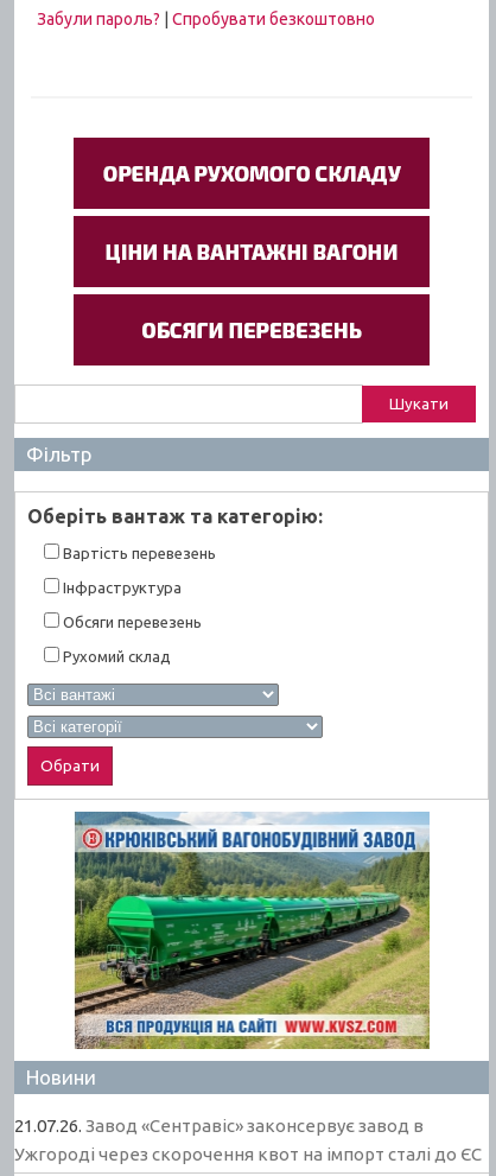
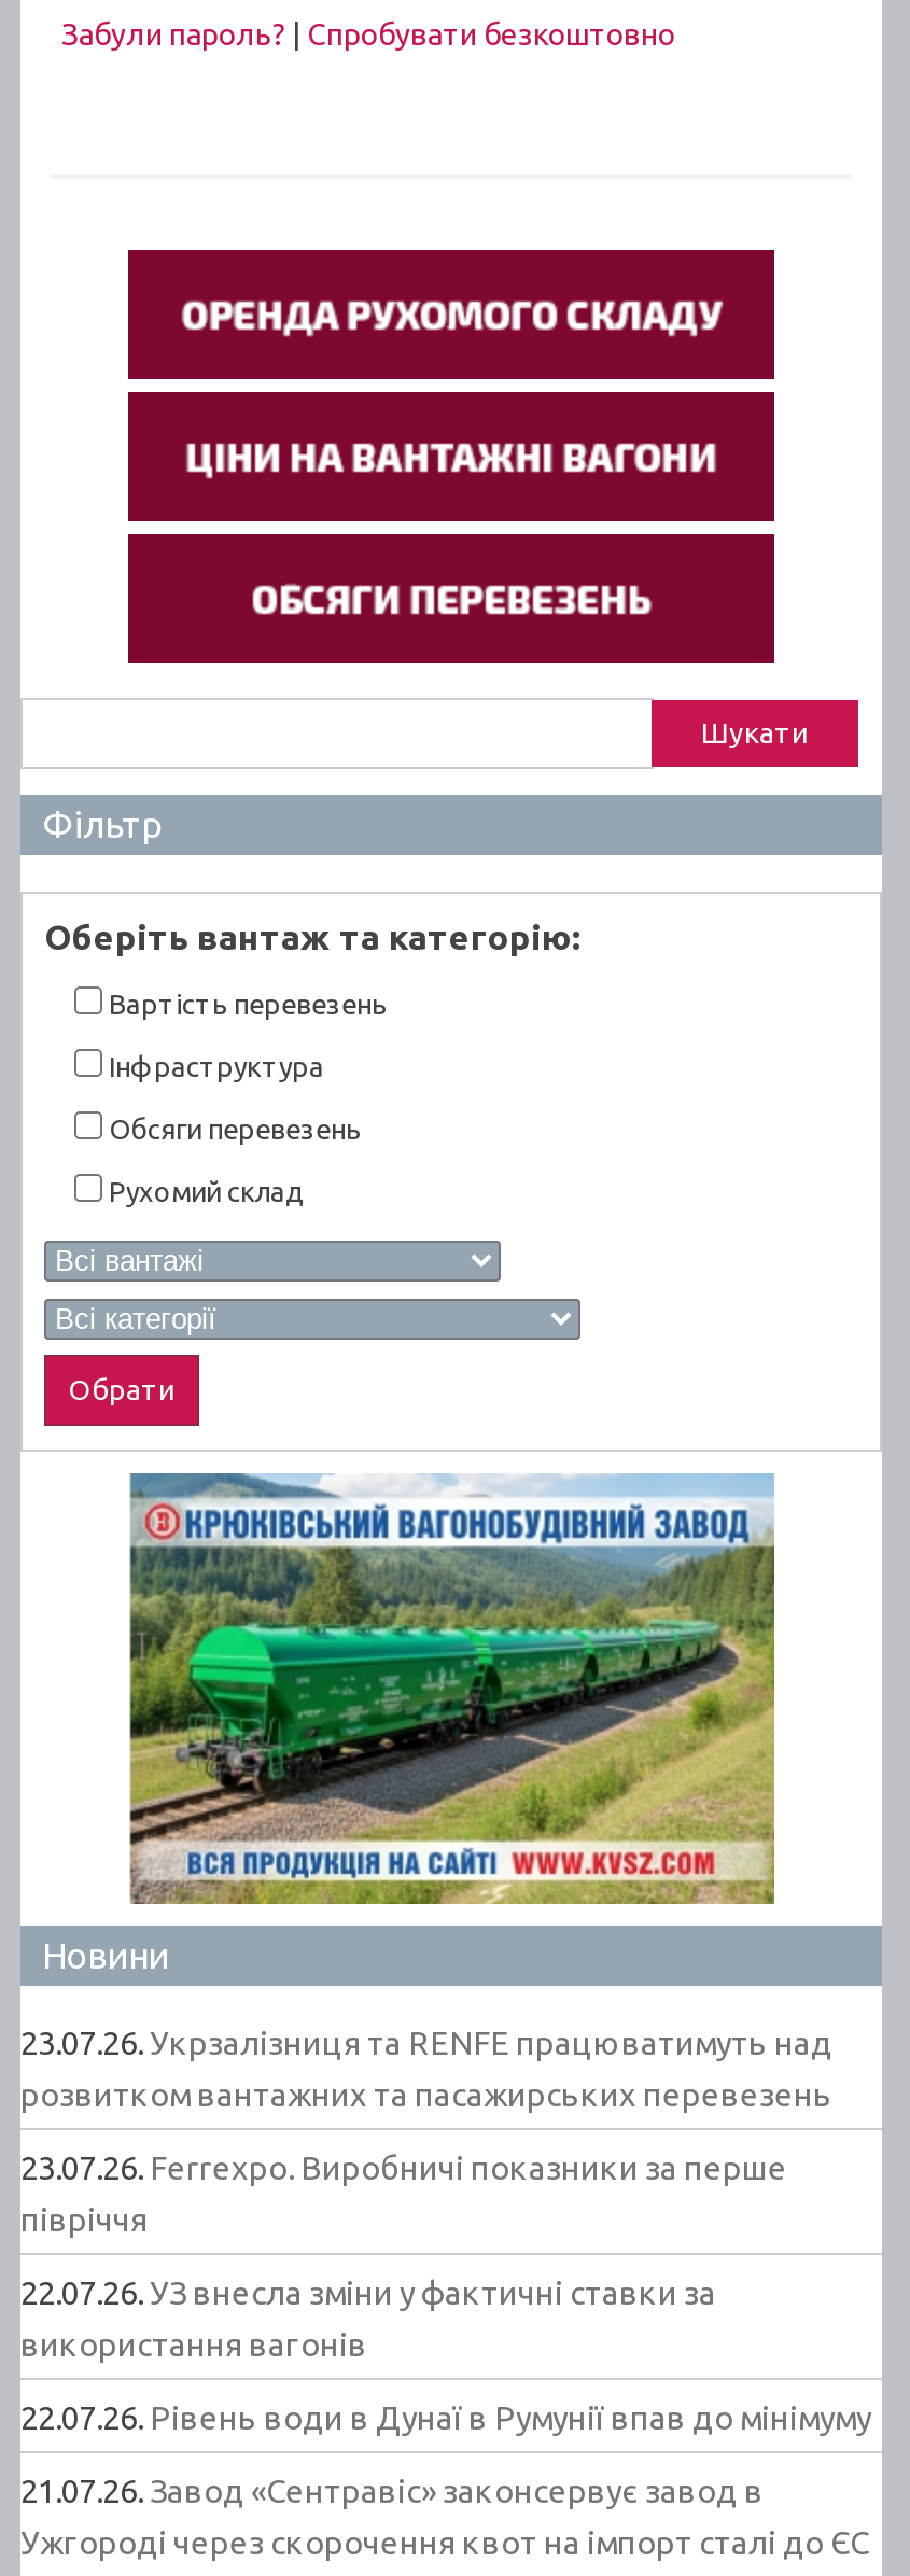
none -> [20,2025,871,2436] 23.07.26. Укрзалізниця та RENFE працюватимуть над | розвитком вантажних та пасажирських перевезень | 23.07.26. Ferrexpo. Виробничі показники за перше | півріччя | 22.07.26. УЗ внесла зміни у фактичні ставки за | використання вагонів | 22.07.26. Рівень води в Дунаї в Румунії впав до мінімуму

